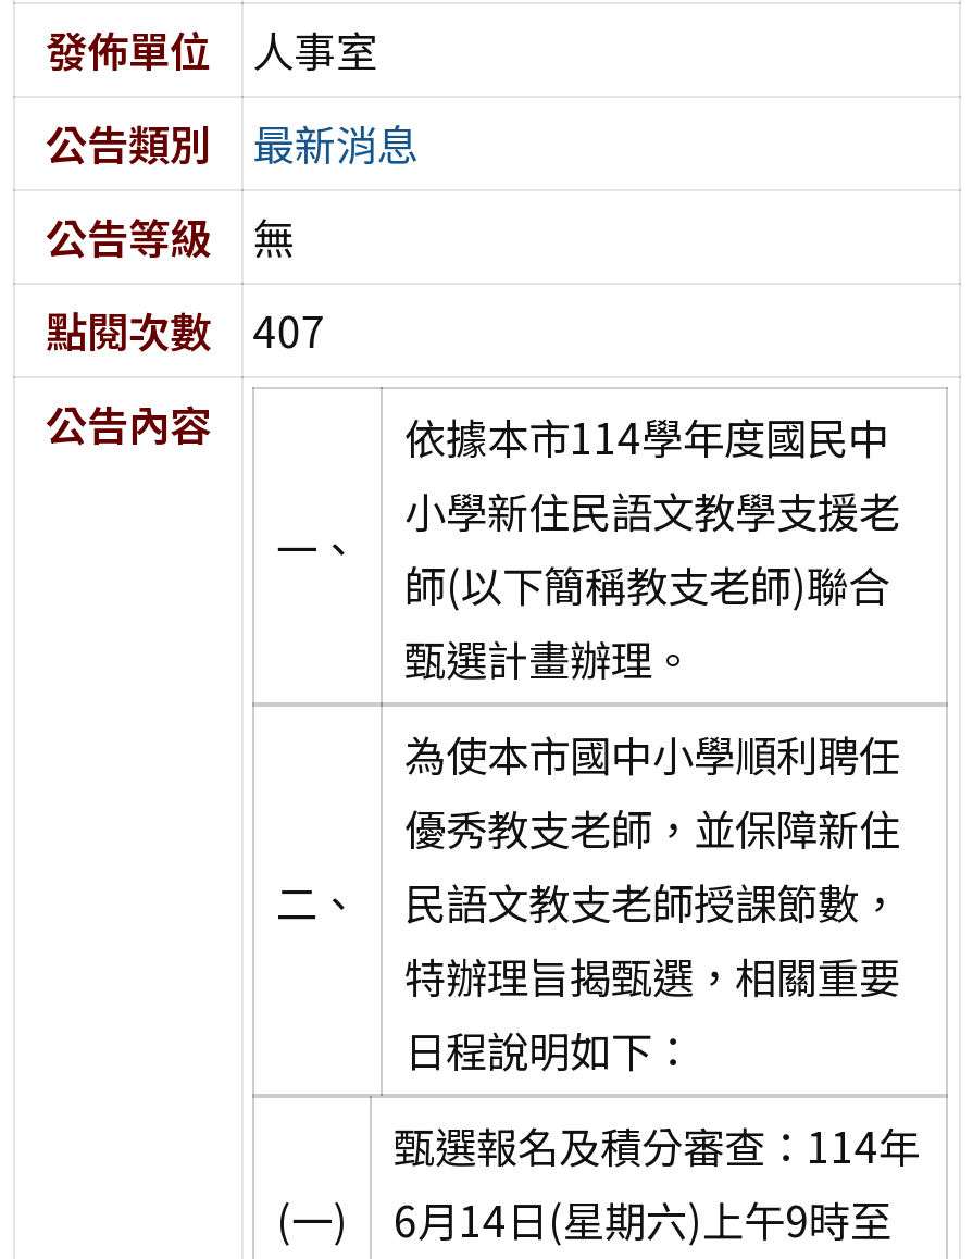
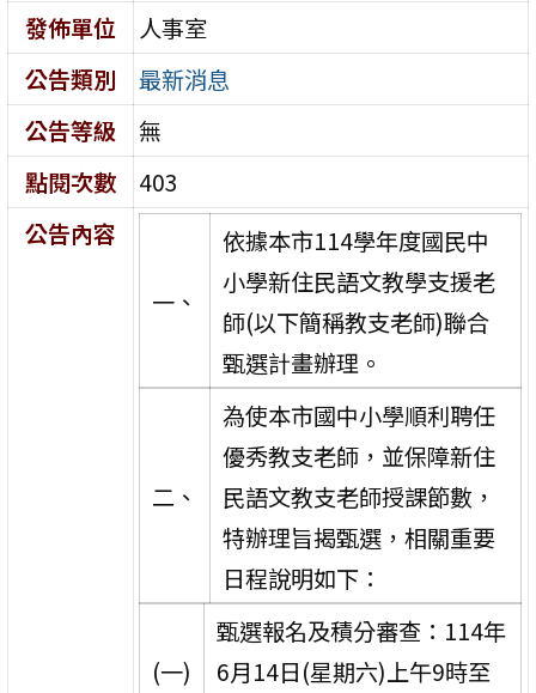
[46,300,325,361] 點閱次數 407 -> [25,165,179,199] 點閱次數 403

